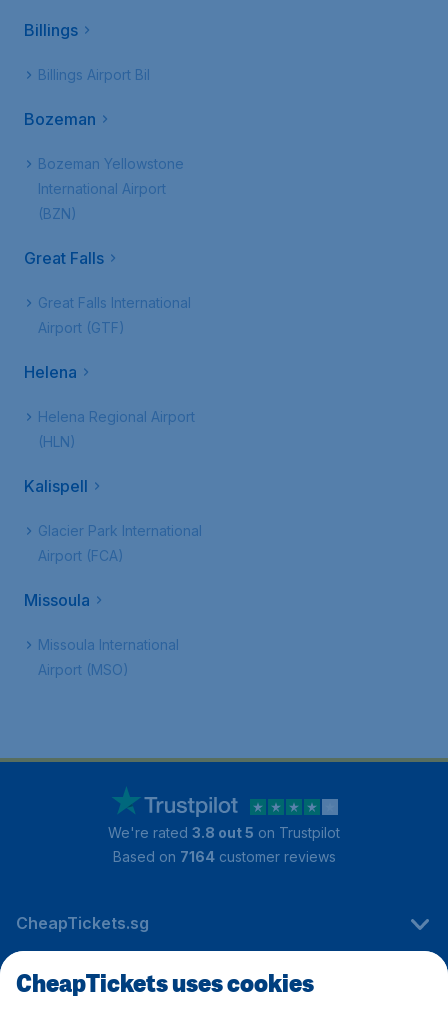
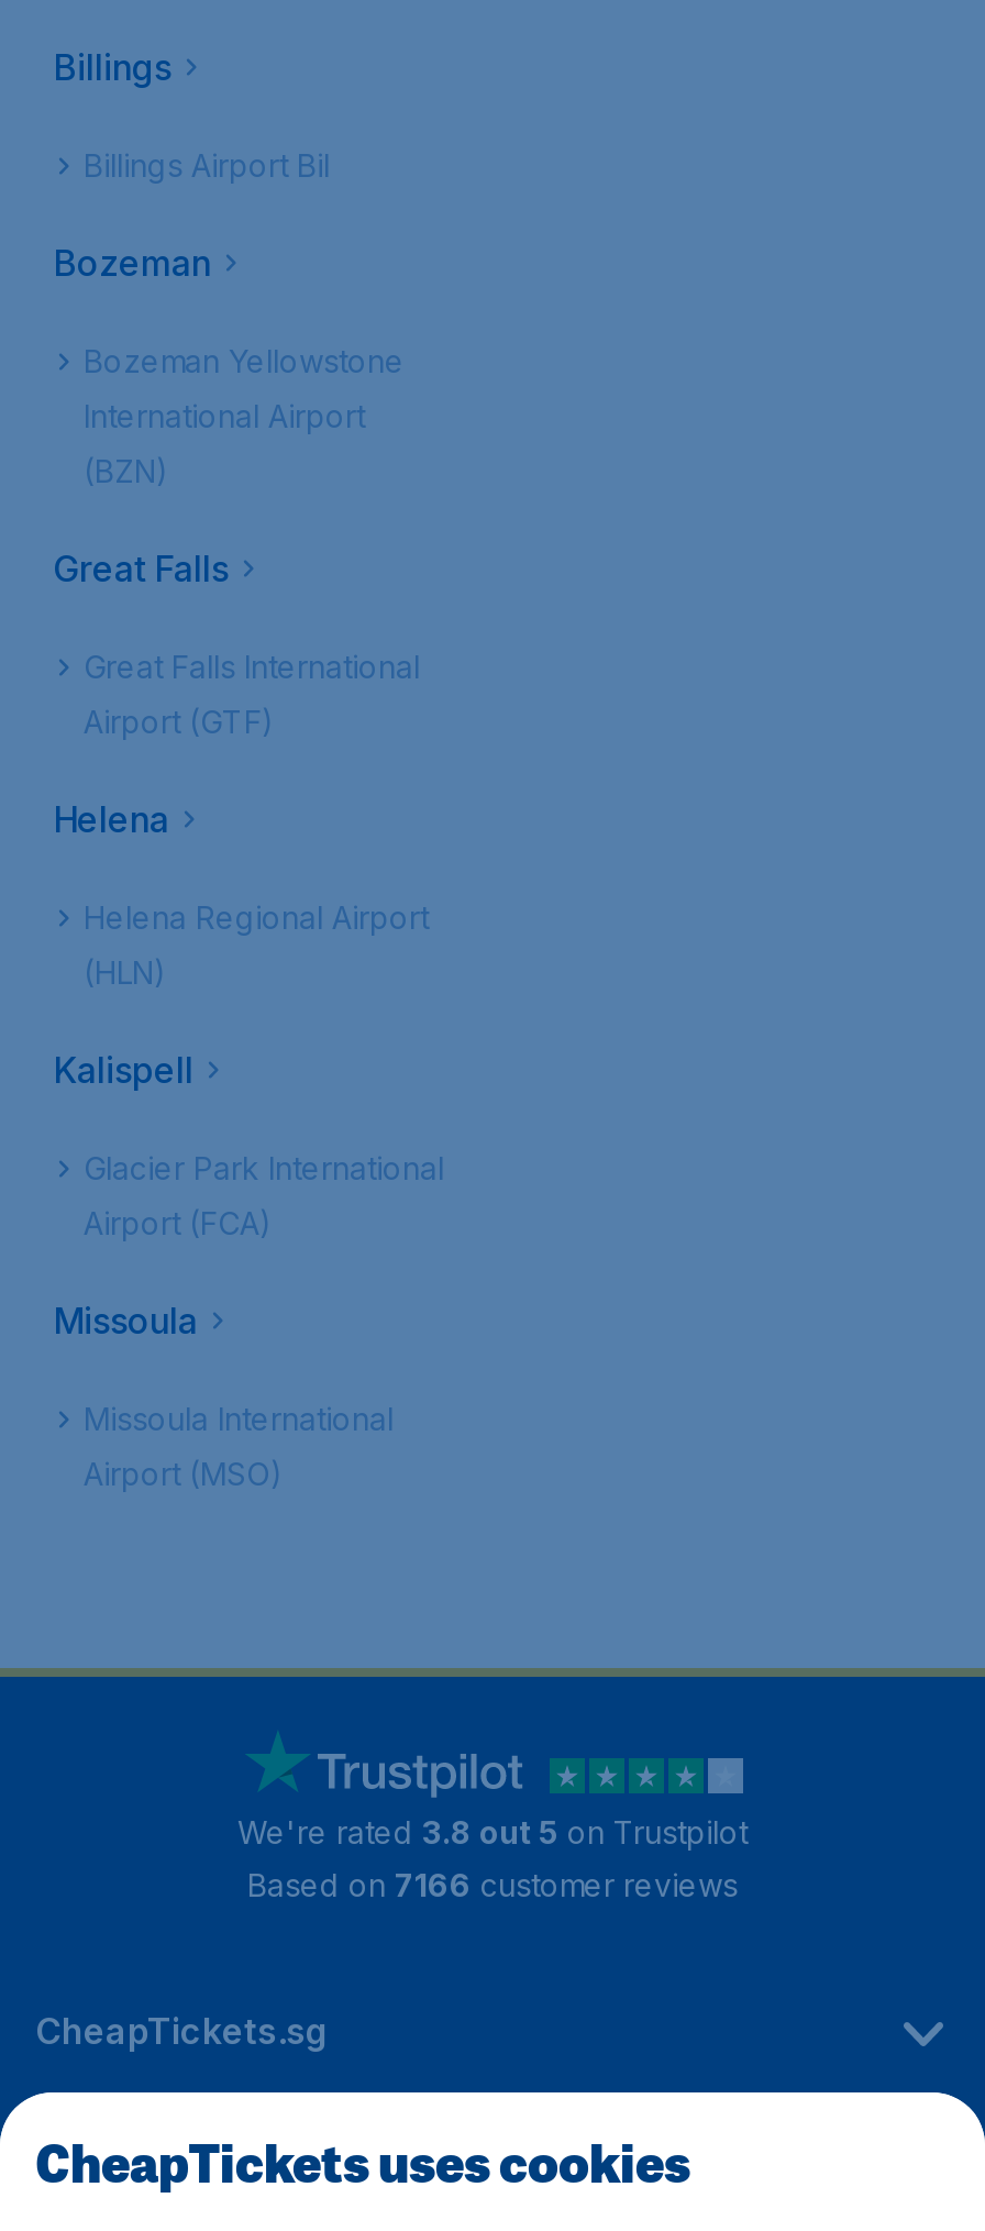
[112,848,335,865] Based on 7164 customer reviews -> [247,1866,738,1903] Based on 7166 customer reviews

